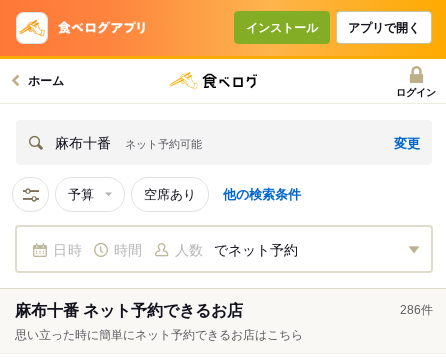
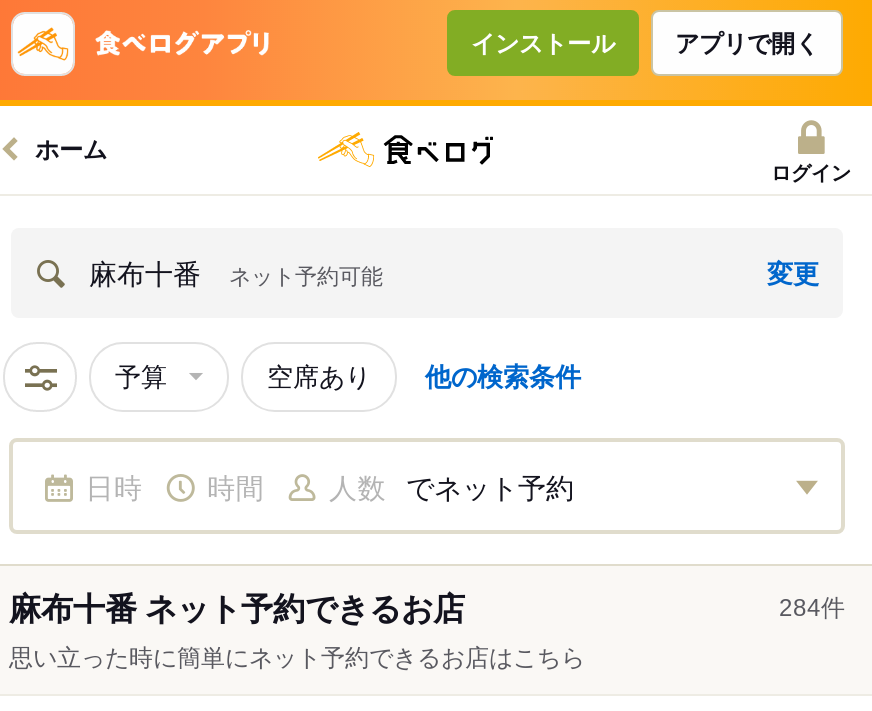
[400,303,433,317] 286件 -> [779,595,845,623] 284件

